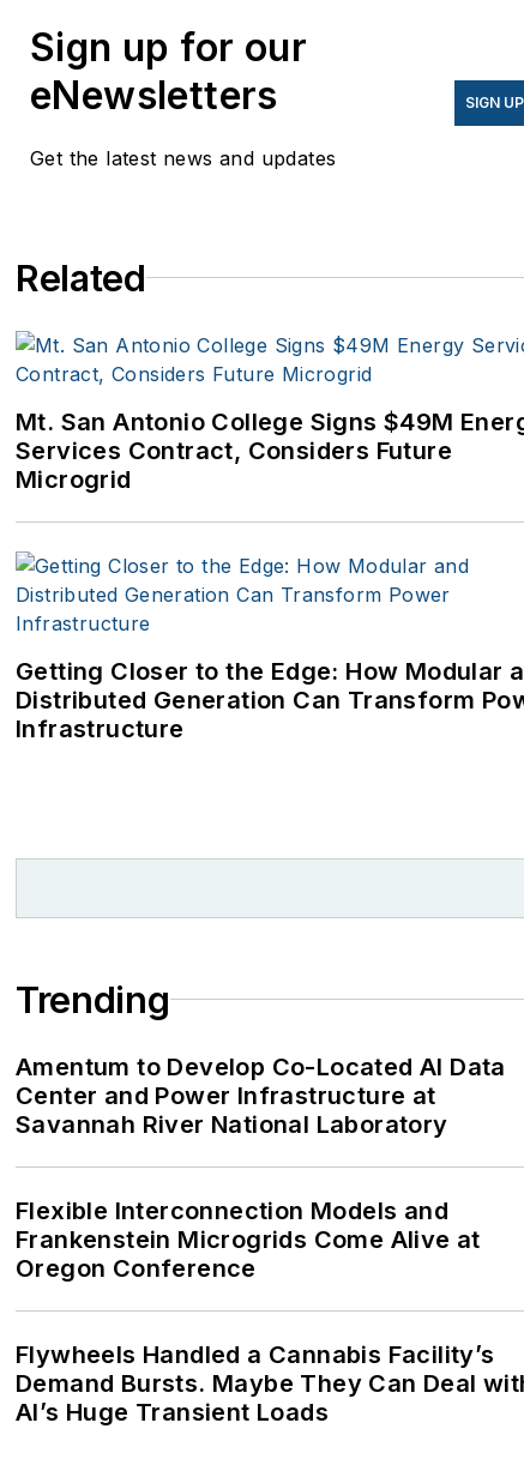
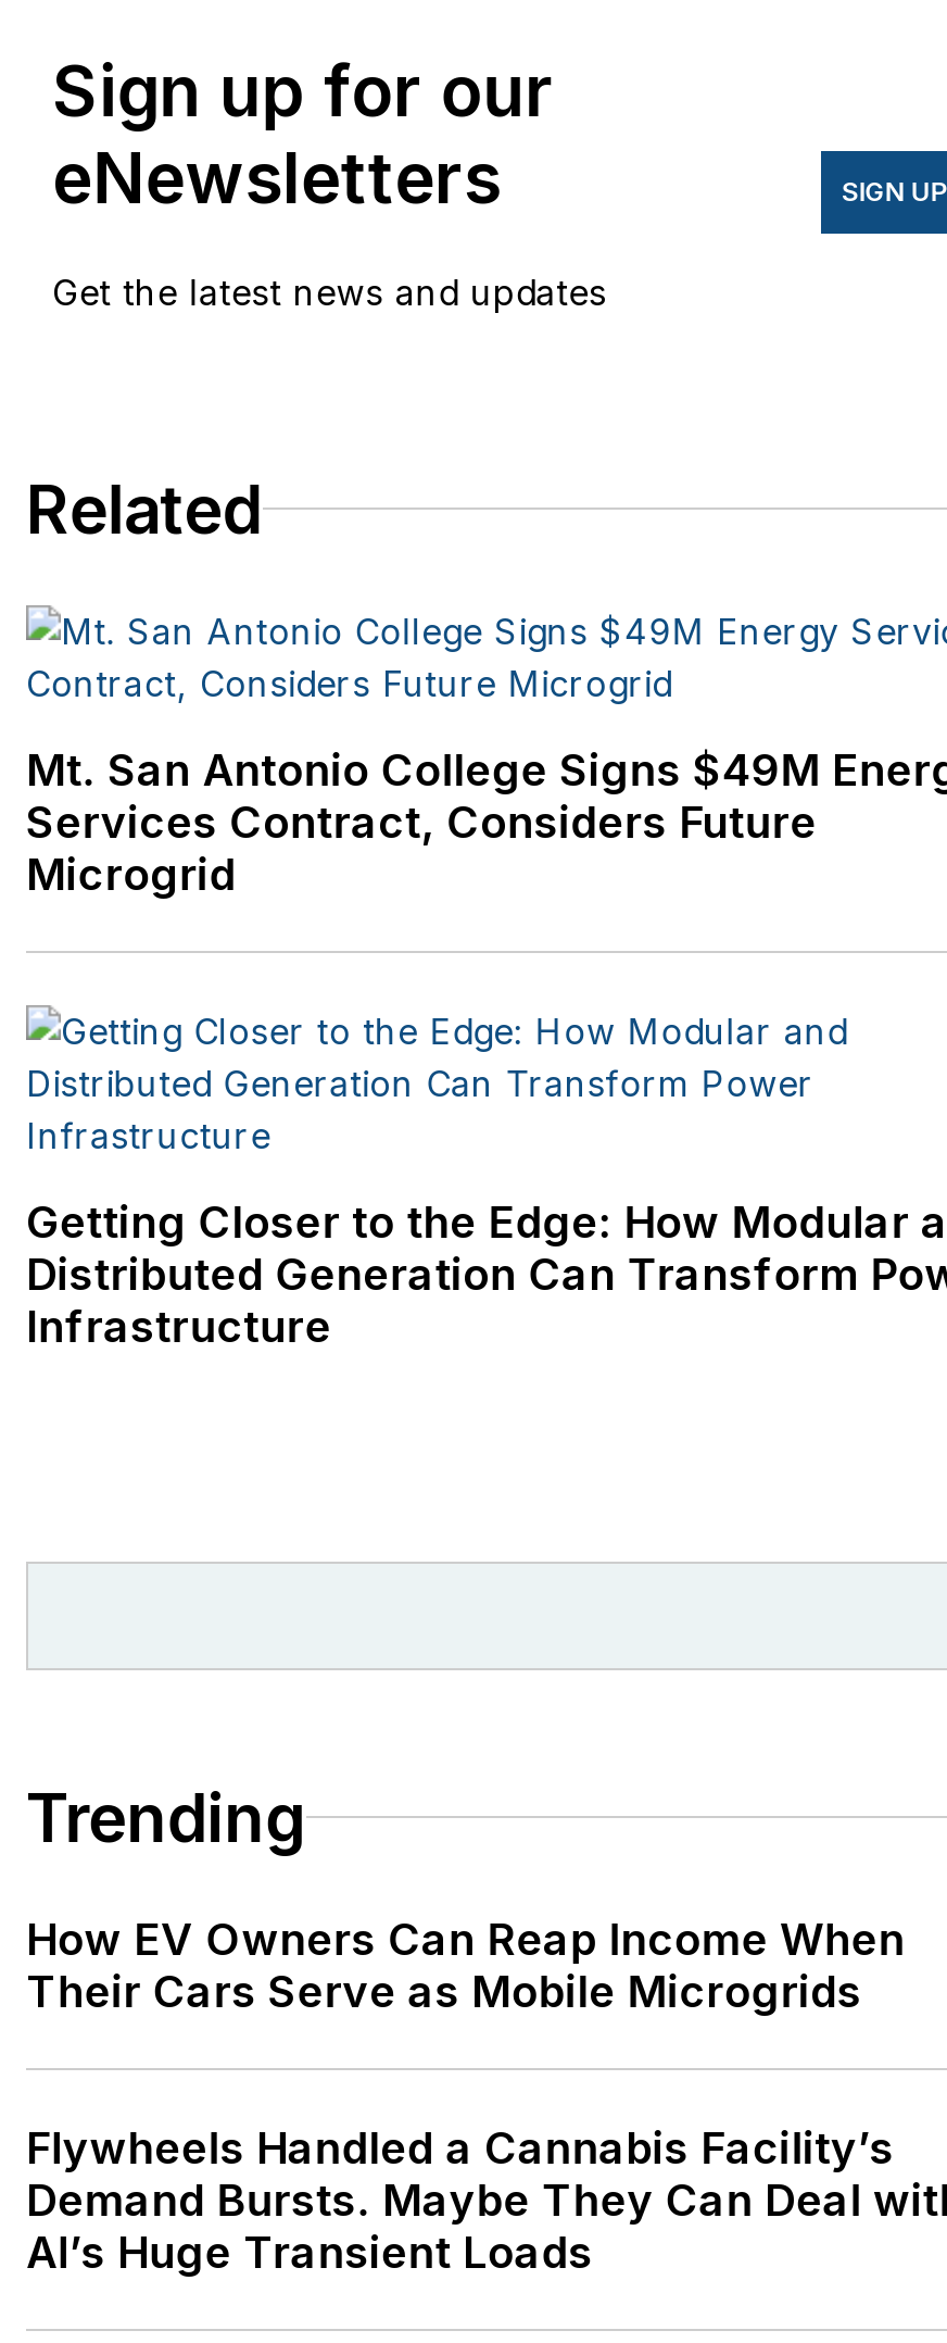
[16,1052,506,1282] Amentum to Develop Co-Located AI Data | Center and Power Infrastructure at | Savannah River National Laboratory | Flexible Interconnection Models and | Frankenstein Microgrids Come Alive at | Oregon Conference -> [26,1913,905,2017] How EV Owners Can Reap Income When | Their Cars Serve as Mobile Microgrids

